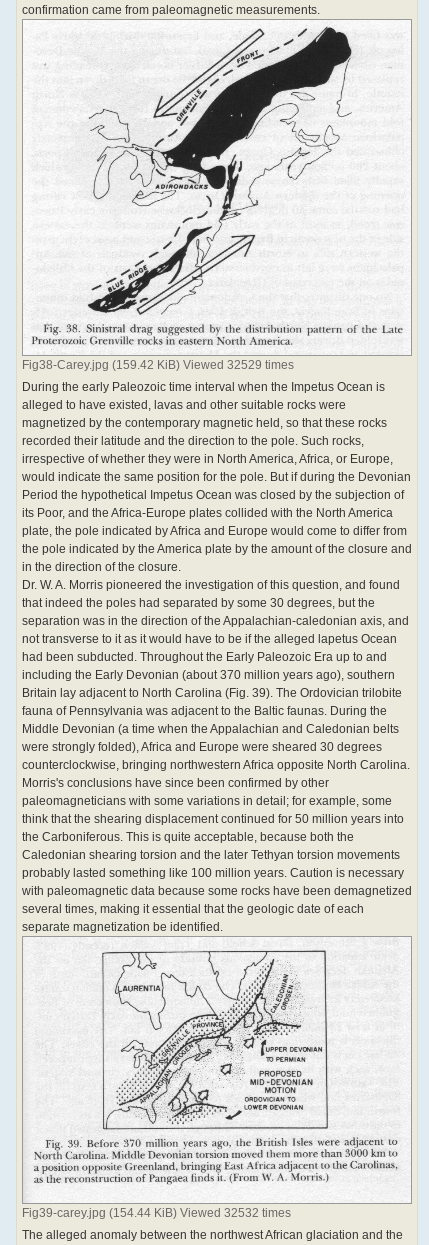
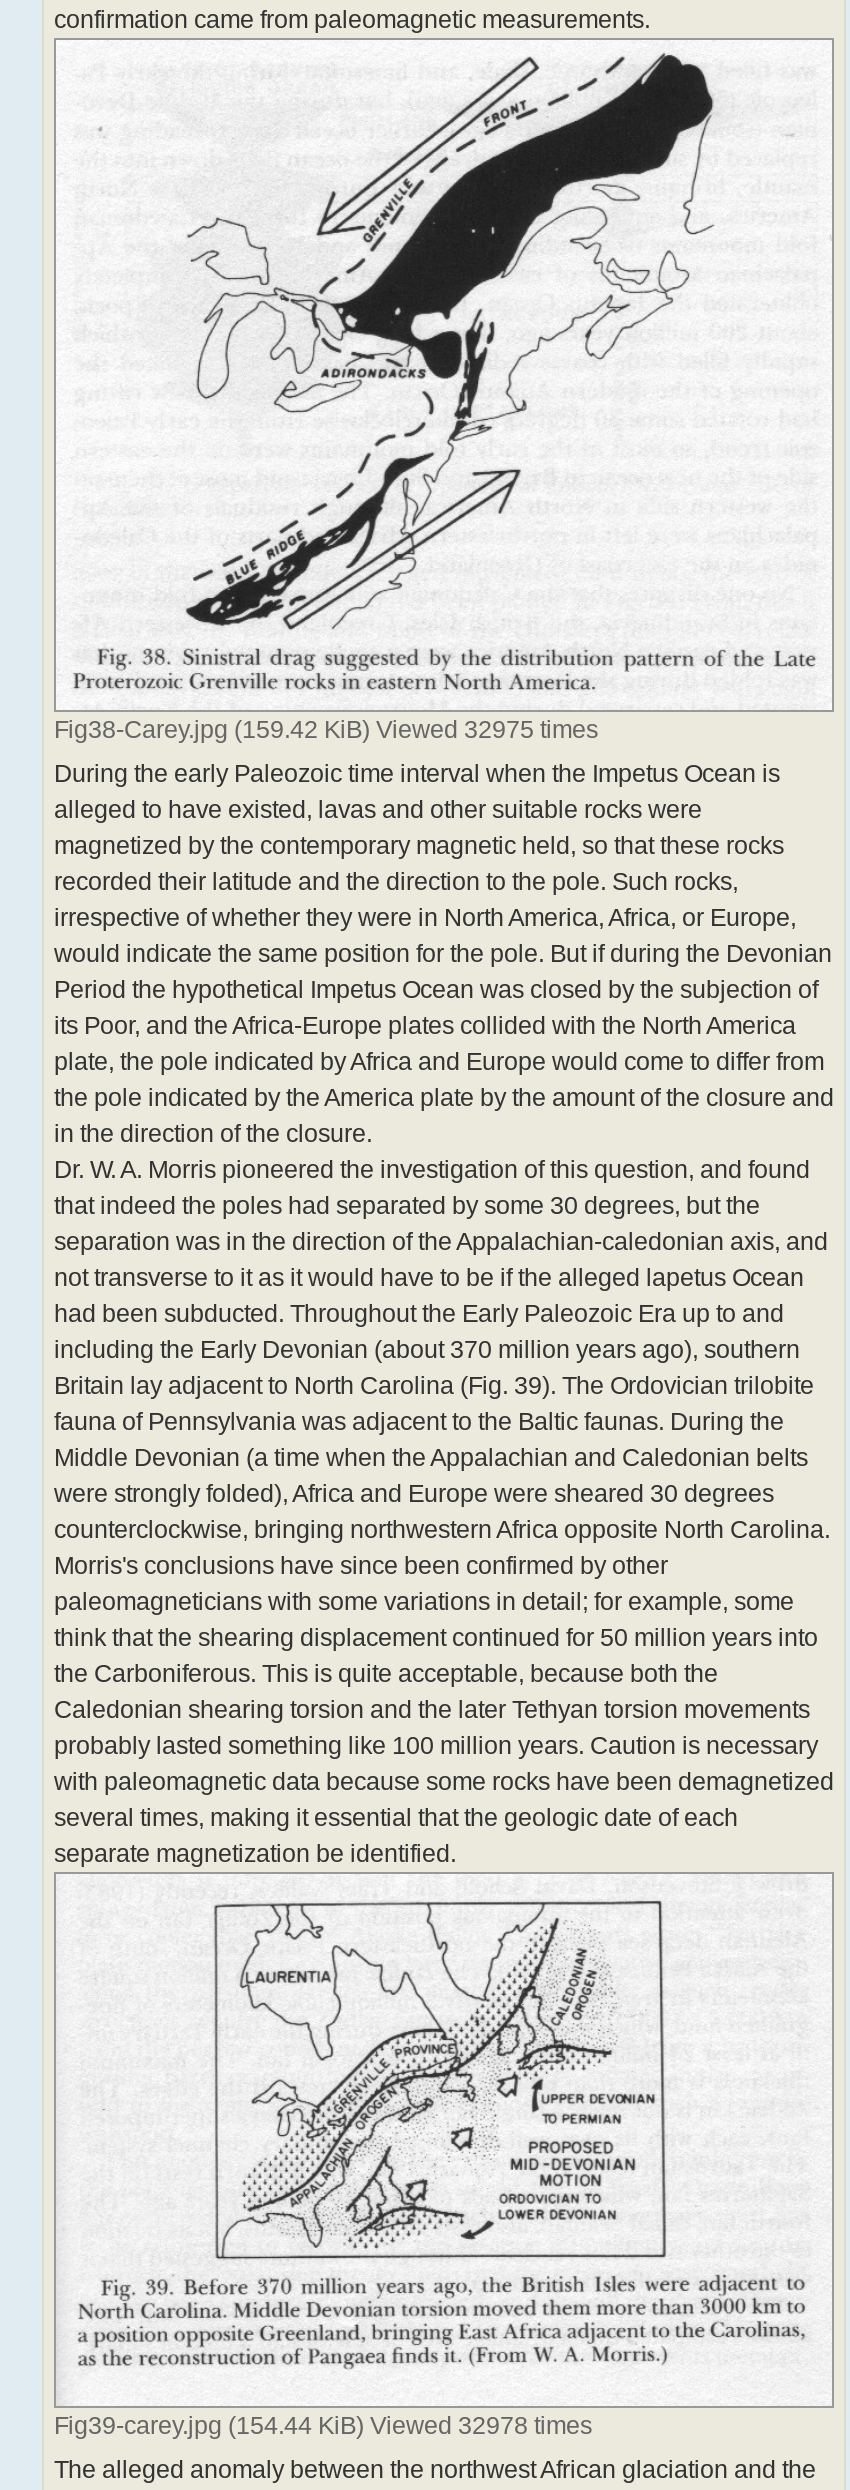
[22,358,294,372] Fig38-Carey.jpg (159.42 KiB) Viewed 32529 times -> [54,716,598,744] Fig38-Carey.jpg (159.42 KiB) Viewed 32975 times
[22,1206,291,1220] Fig39-carey.jpg (154.44 KiB) Viewed 32532 times -> [54,2412,592,2440] Fig39-carey.jpg (154.44 KiB) Viewed 32978 times

